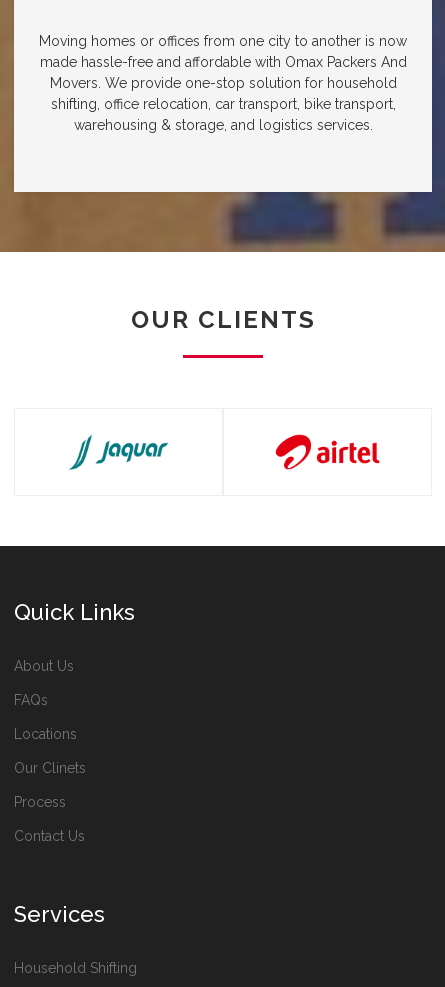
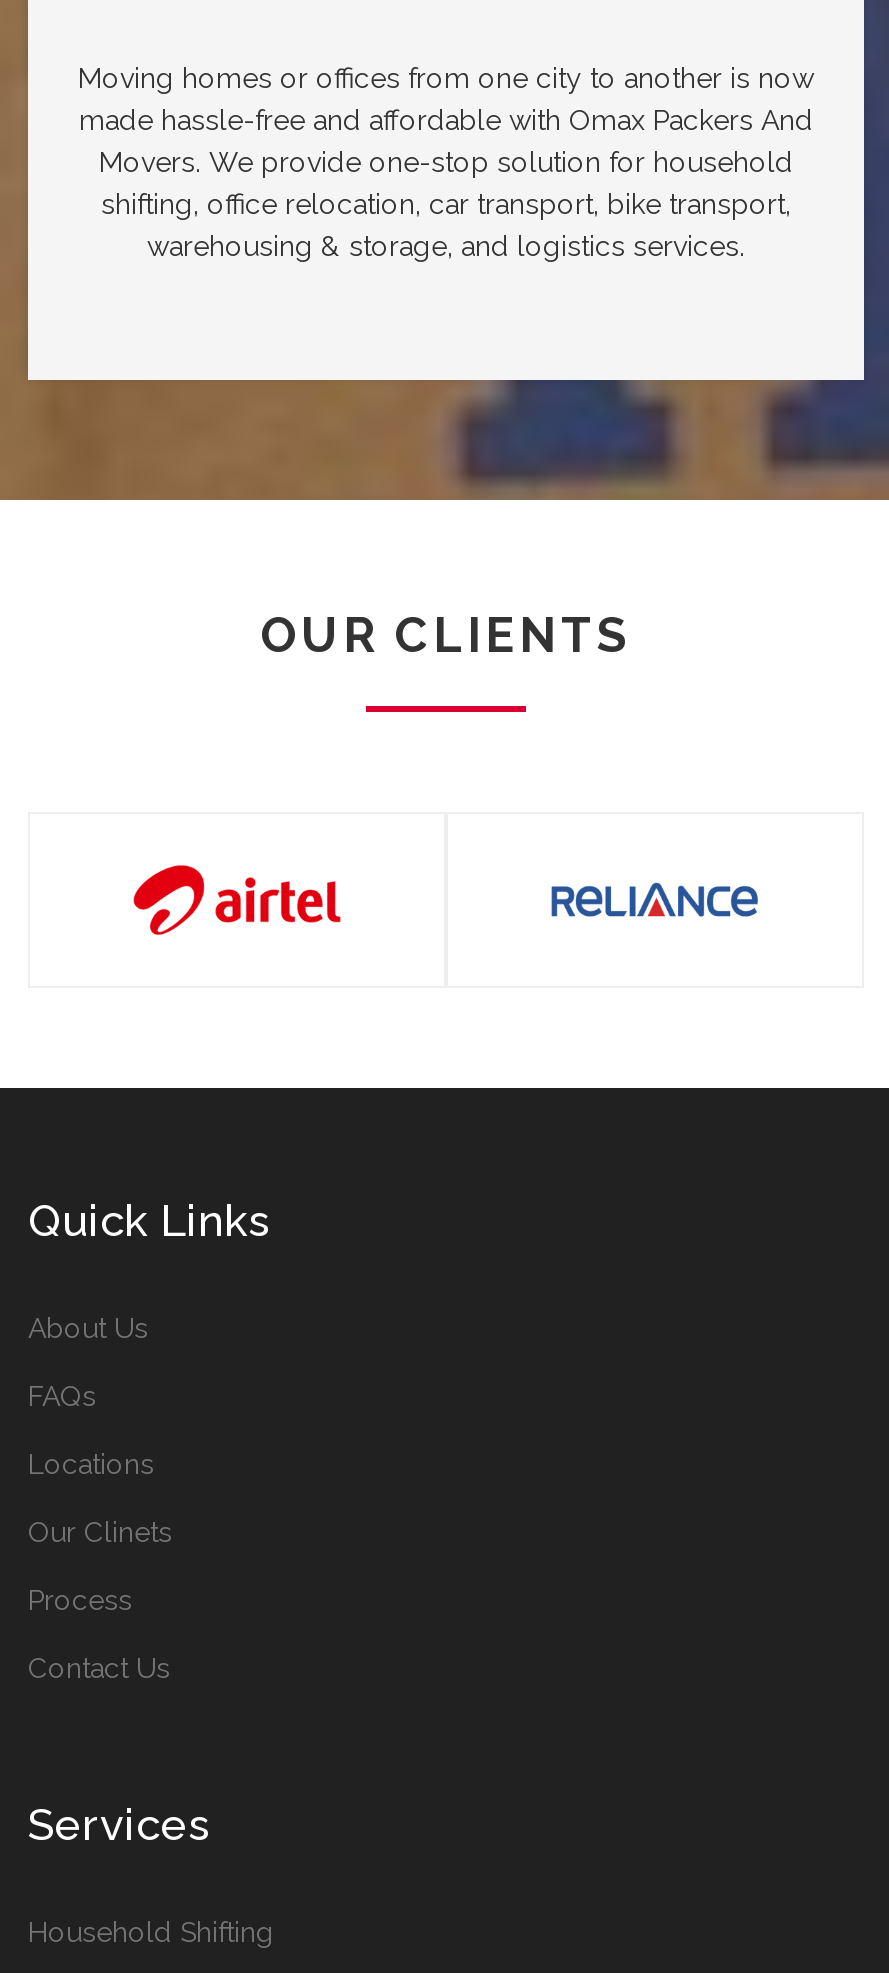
[67,435,170,471] [image] -> [132,864,342,938] [image]
[275,434,380,471] [image] -> [550,866,760,934] [image]

